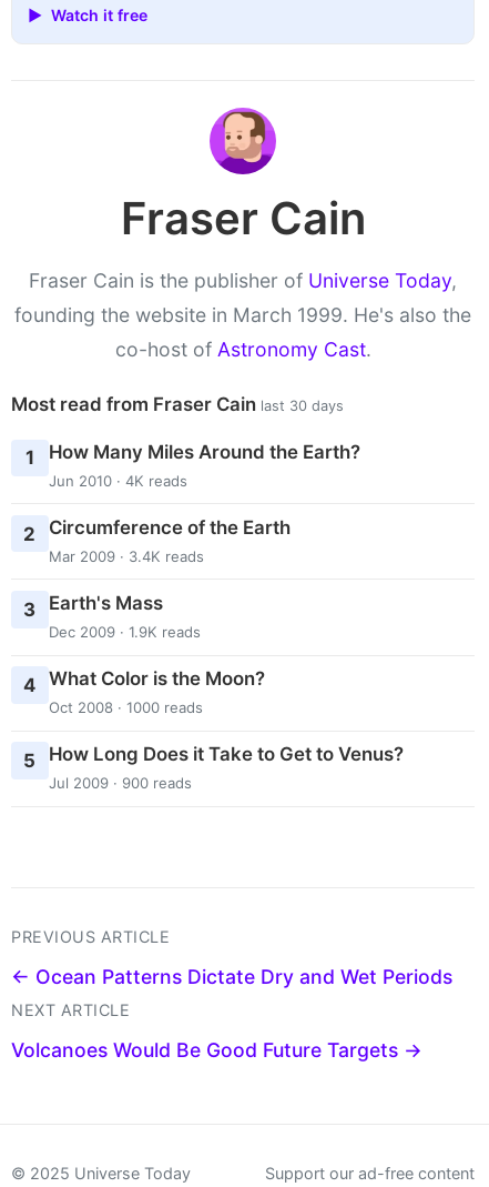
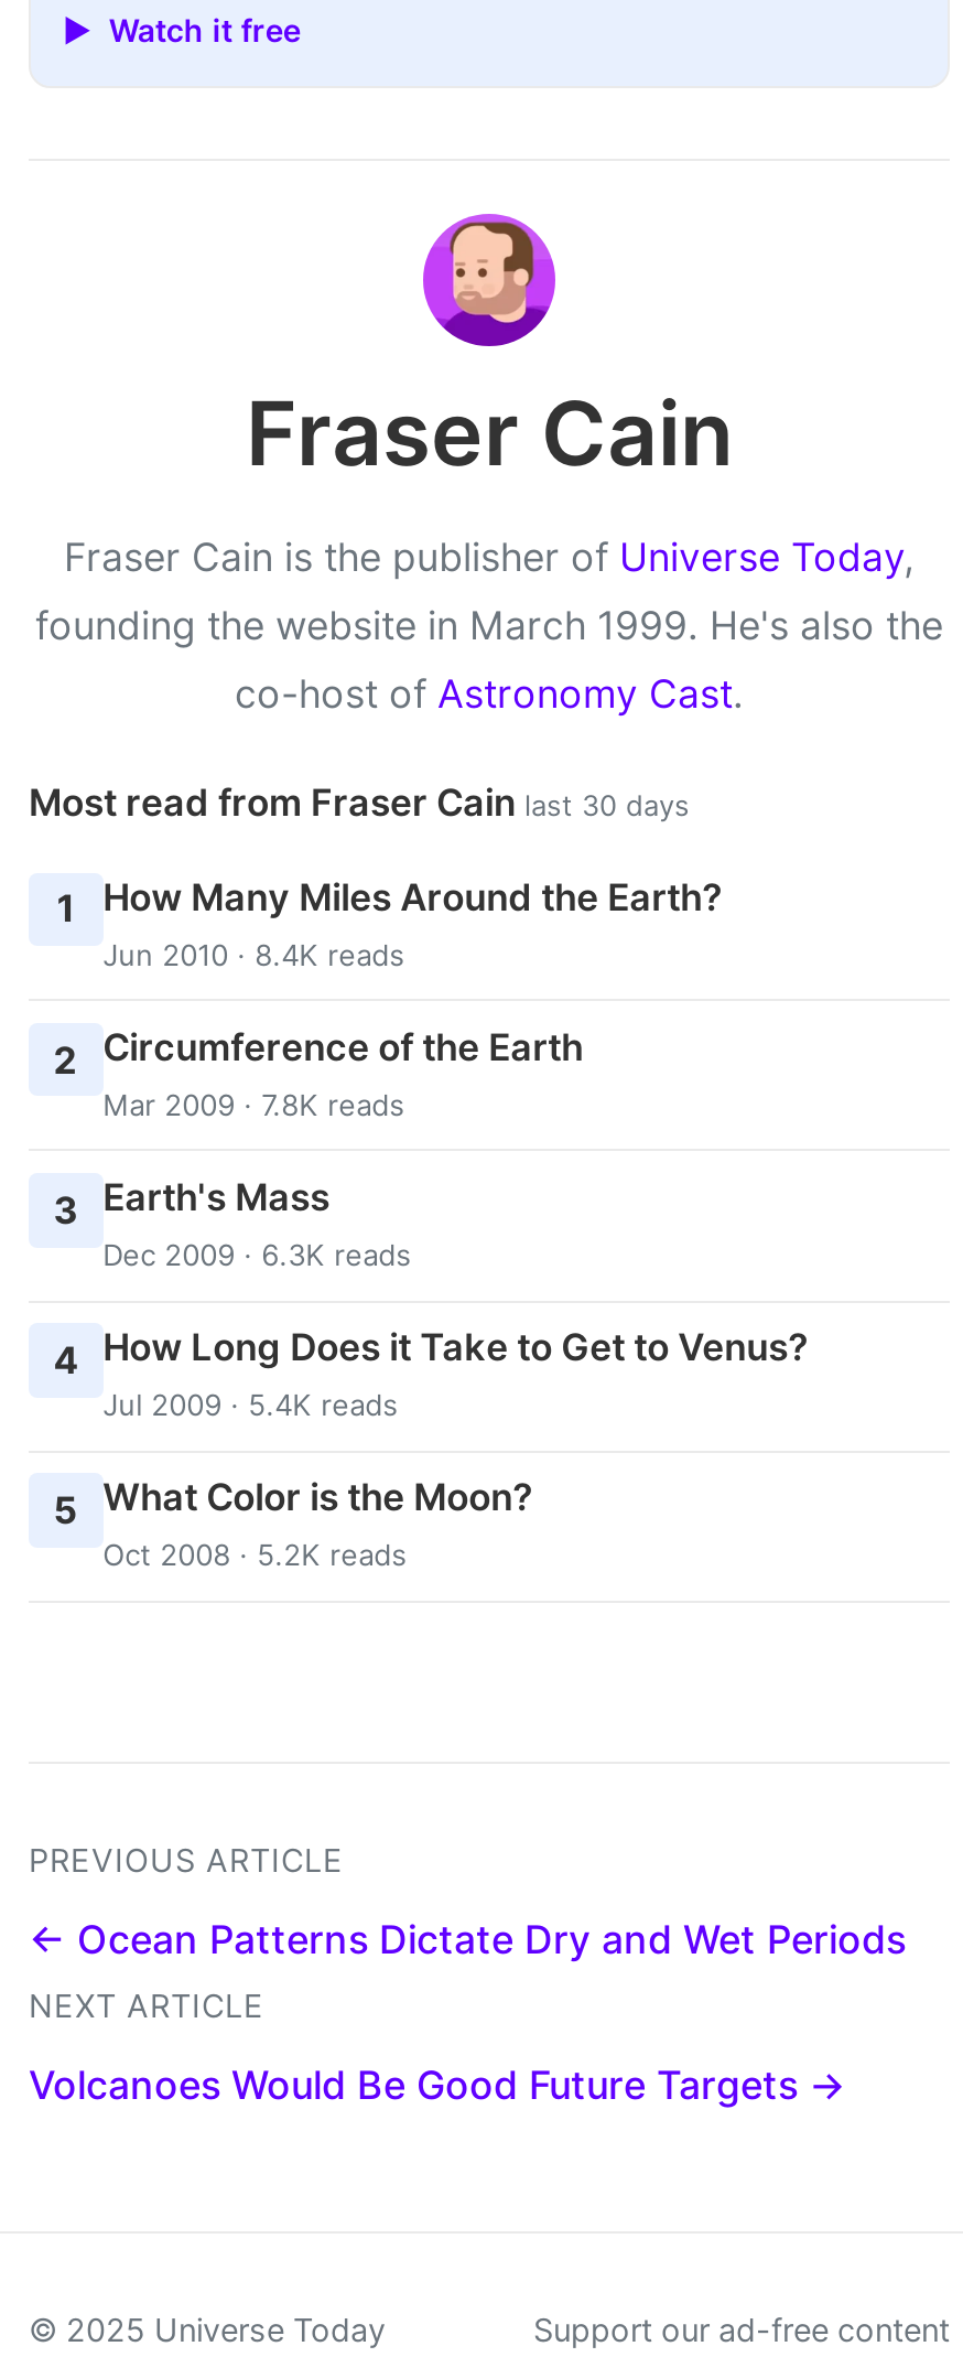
[48,471,187,489] Jun 2010 · 4K reads -> [103,936,405,971] Jun 2010 · 8.4K reads
[48,547,204,565] Mar 2009 · 3.4K reads -> [103,1086,405,1122] Mar 2009 · 7.8K reads
[48,623,200,641] Dec 2009 · 1.9K reads -> [103,1237,411,1272] Dec 2009 · 6.3K reads
[24,667,265,716] 4 What Color is the Moon? | Oct 2008 · 1000 reads -> [54,1325,808,1422] 4 How Long Does it Take to Get to Venus? | Jul 2009 · 5.4K reads
[24,743,403,792] 5 How Long Does it Take to Get to Venus? | Jul 2009 · 900 reads -> [54,1476,532,1573] 5 What Color is the Moon? | Oct 2008 · 5.2K reads

